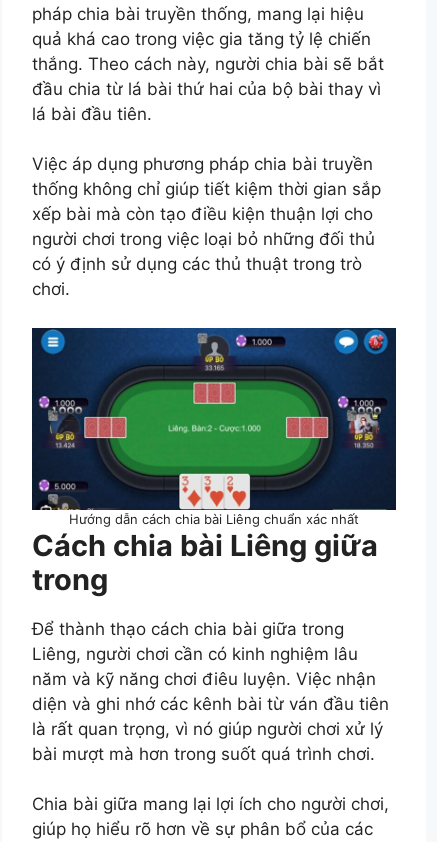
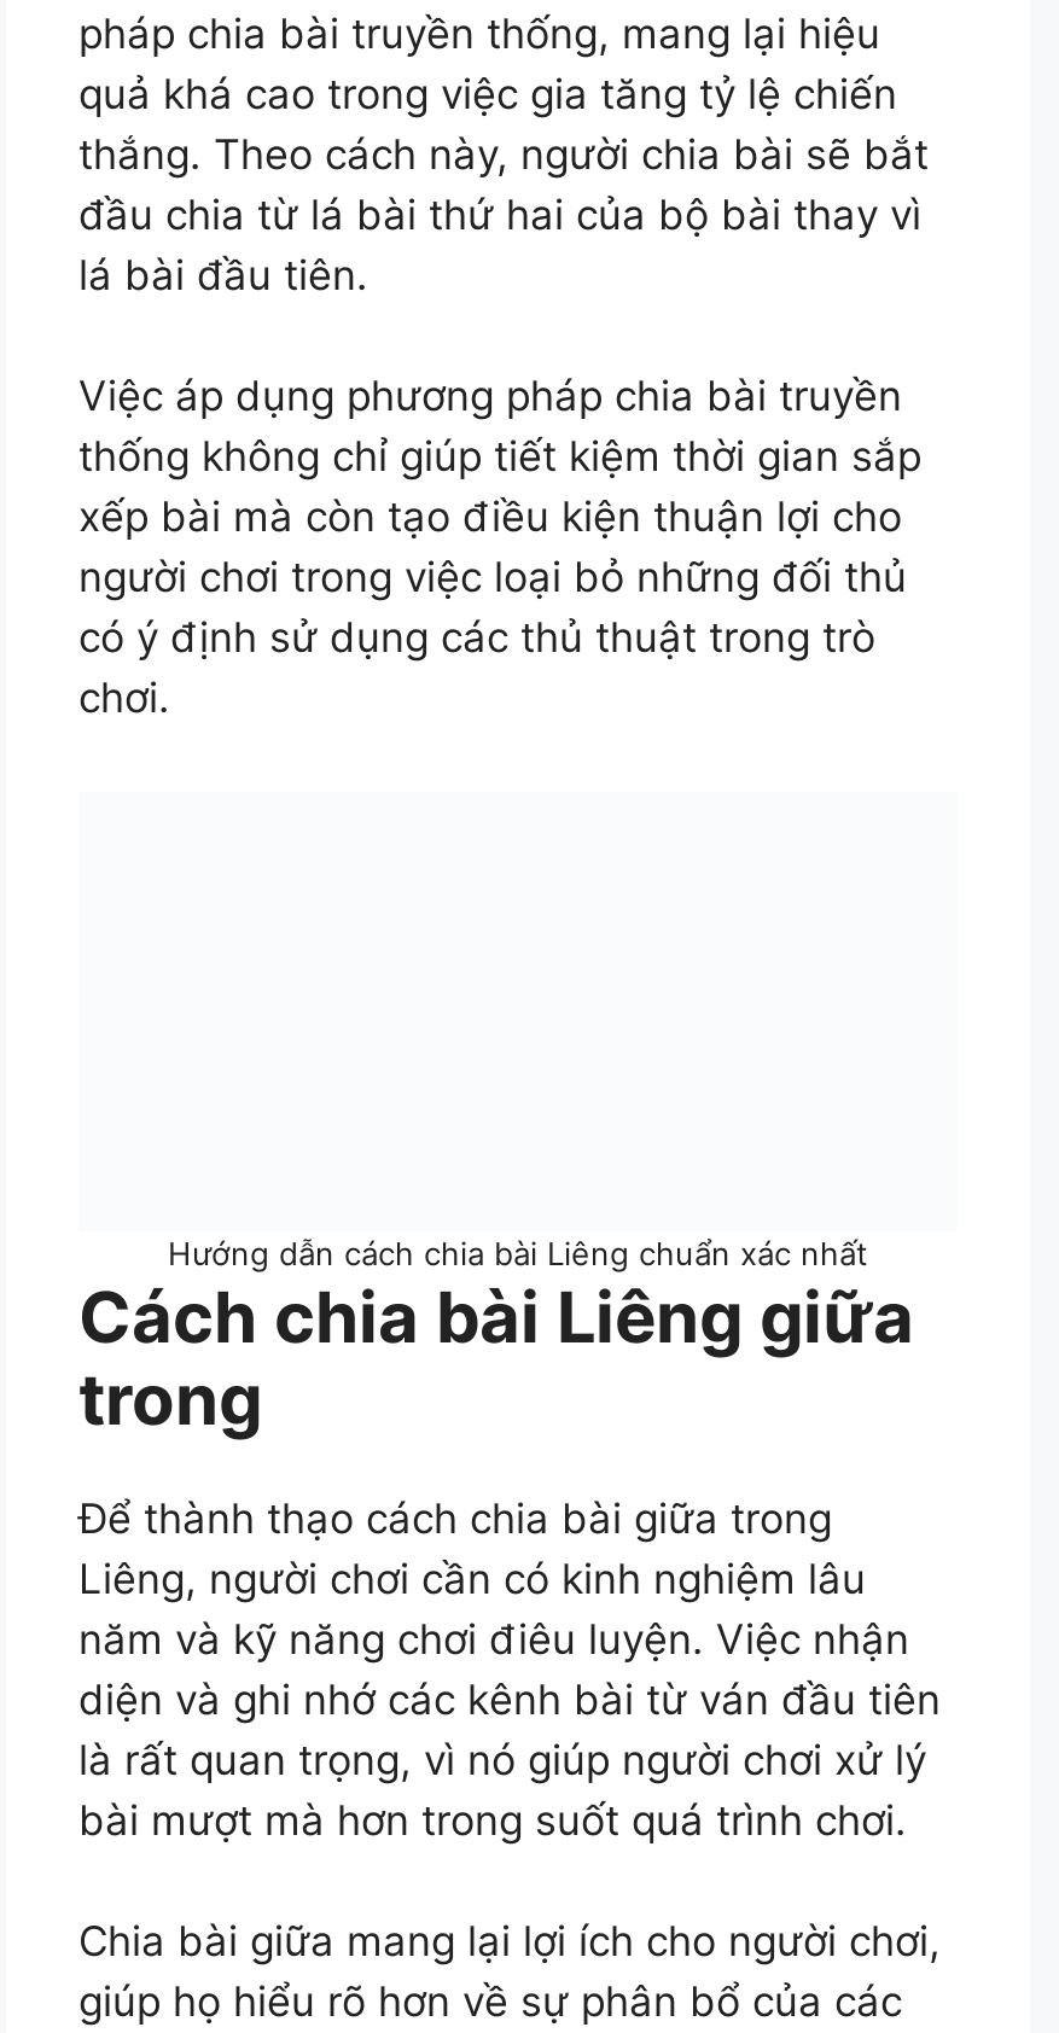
[31,327,397,511] [image] -> none

